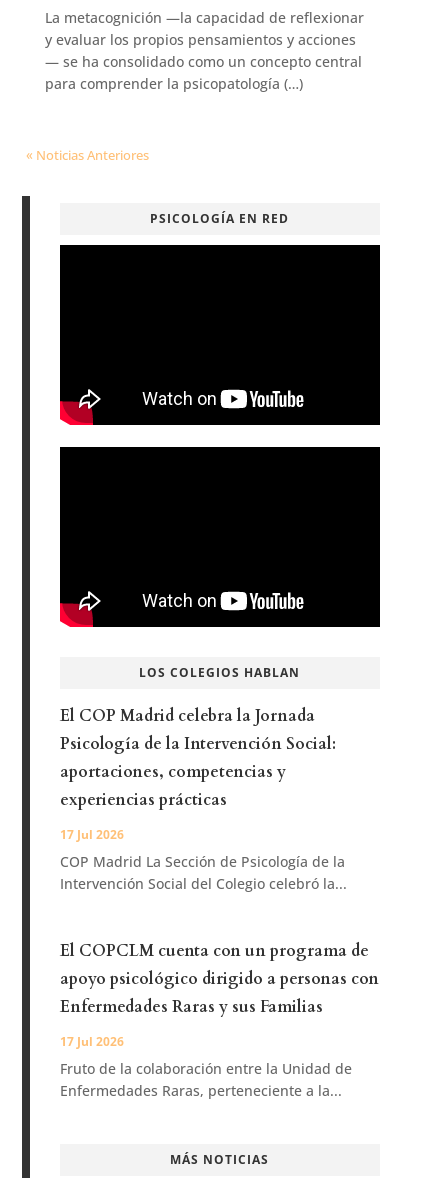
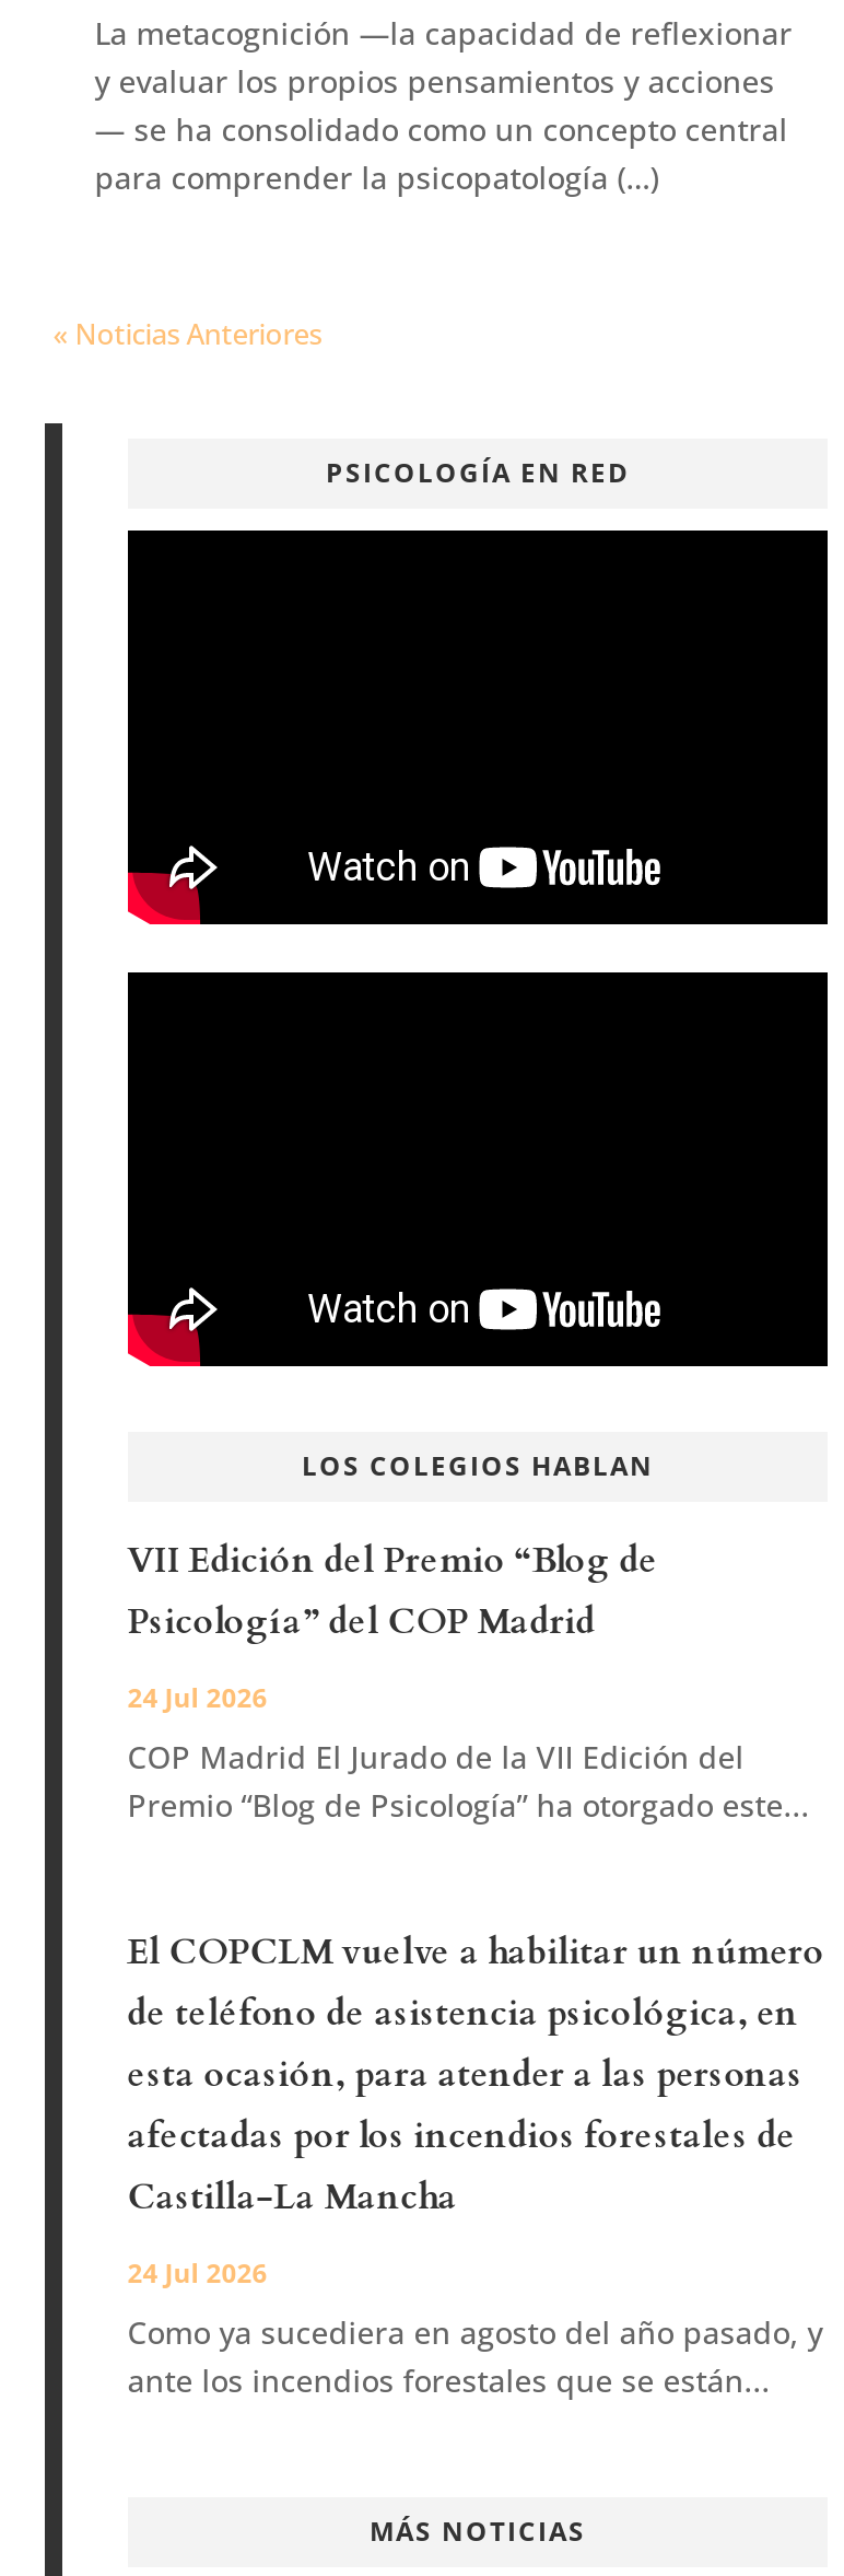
[60,705,336,811] El COP Madrid celebra la Jornada | Psicología de la Intervención Social: | aportaciones, competencias y | experiencias prácticas -> [127,1537,659,1646] VII Edición del Premio “Blog de | Psicología” del COP Madrid
[60,826,124,843] 17 Jul 2026 -> [127,1679,267,1716] 24 Jul 2026
[60,852,347,893] COP Madrid La Sección de Psicología de la | Intervención Social del Colegio celebró la... -> [127,1736,810,1826] COP Madrid El Jurado de la VII Edición del | Premio “Blog de Psicología” ha otorgado este...
[60,940,379,1018] El COPCLM cuenta con un programa de | apoyo psicológico dirigido a personas con | Enfermedades Raras y sus Familias -> [127,1928,825,2222] El COPCLM vuelve a habilitar un número | de teléfono de asistencia psicológica, en | esta ocasión, para atender a las personas | afectadas por los incendios forestales de | Castilla-La Mancha
[60,1033,124,1050] 17 Jul 2026 -> [127,2254,267,2292] 24 Jul 2026
[60,1059,352,1100] Fruto de la colaboración entre la Unidad de | Enfermedades Raras, perteneciente a la... -> [127,2311,823,2401] Como ya sucediera en agosto del año pasado, y | ante los incendios forestales que se están...

